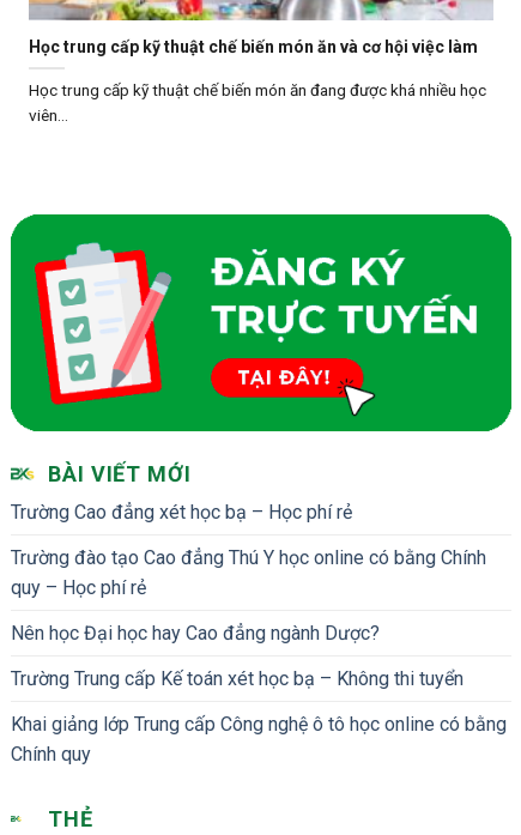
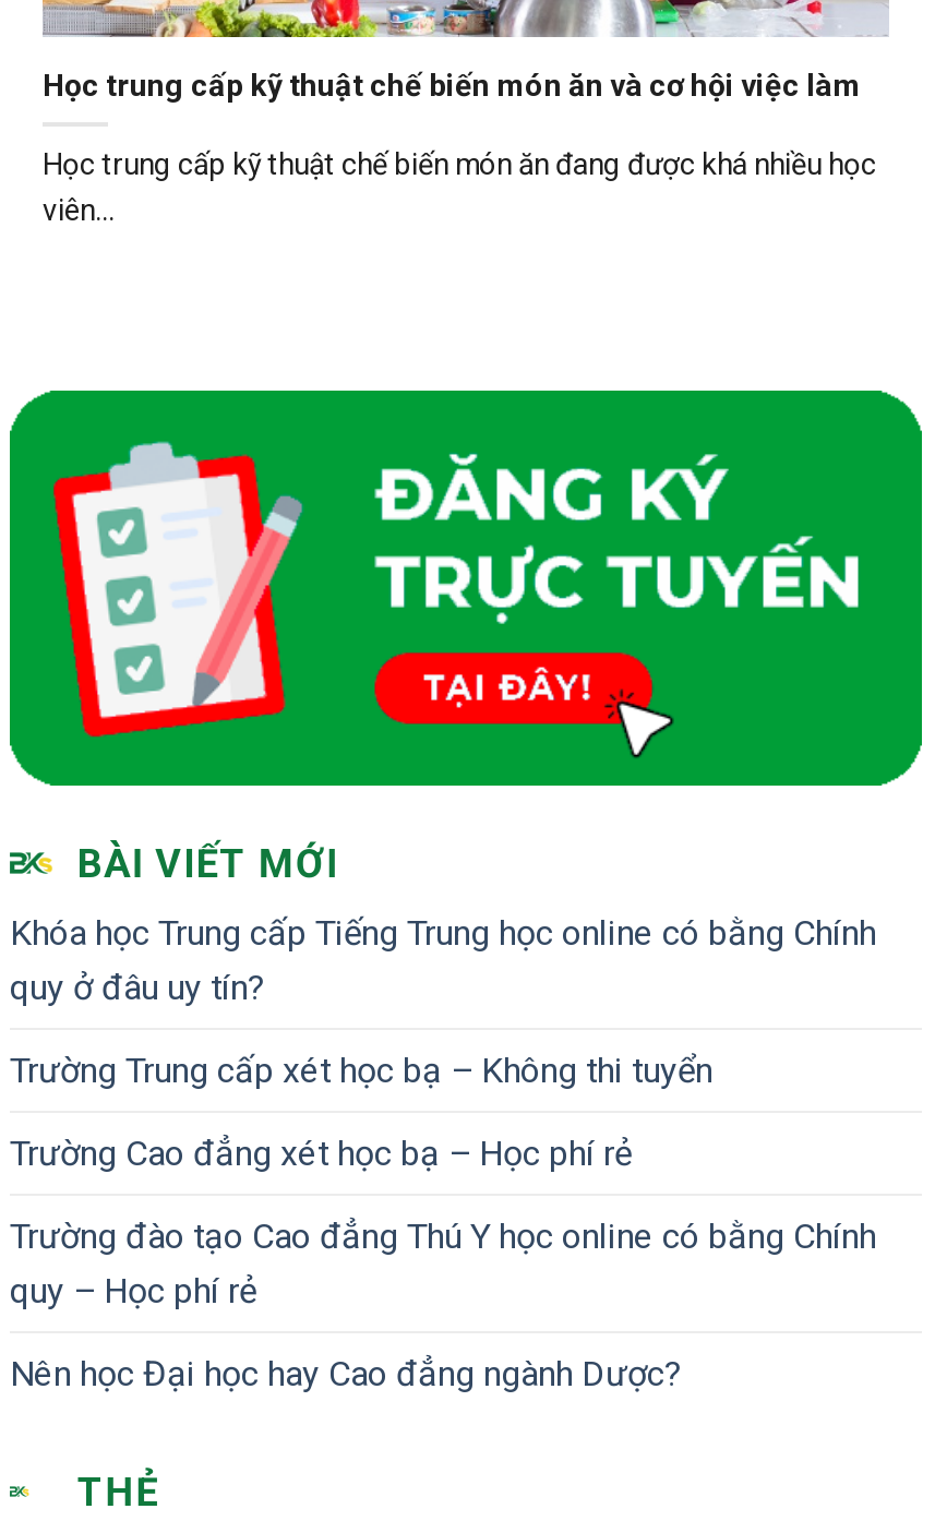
none -> [10,912,876,1091] Khóa học Trung cấp Tiếng Trung học online có bằng Chính | quy ở đâu uy tín? | Trường Trung cấp xét học bạ – Không thi tuyển
moved [11,501,486,645] -> [10,1133,876,1394]: Trường Cao đẳng xét học bạ – Học phí rẻ | Trường đào tạo Cao đẳng Thú Y học online có bằng Chính | quy – Học phí rẻ | Nên học Đại học hay Cao đẳng ngành Dược?
[11,667,507,766] Trường Trung cấp Kế toán xét học bạ – Không thi tuyển | Khai giảng lớp Trung cấp Công nghệ ô tô học online có bằng | Chính quy -> none

